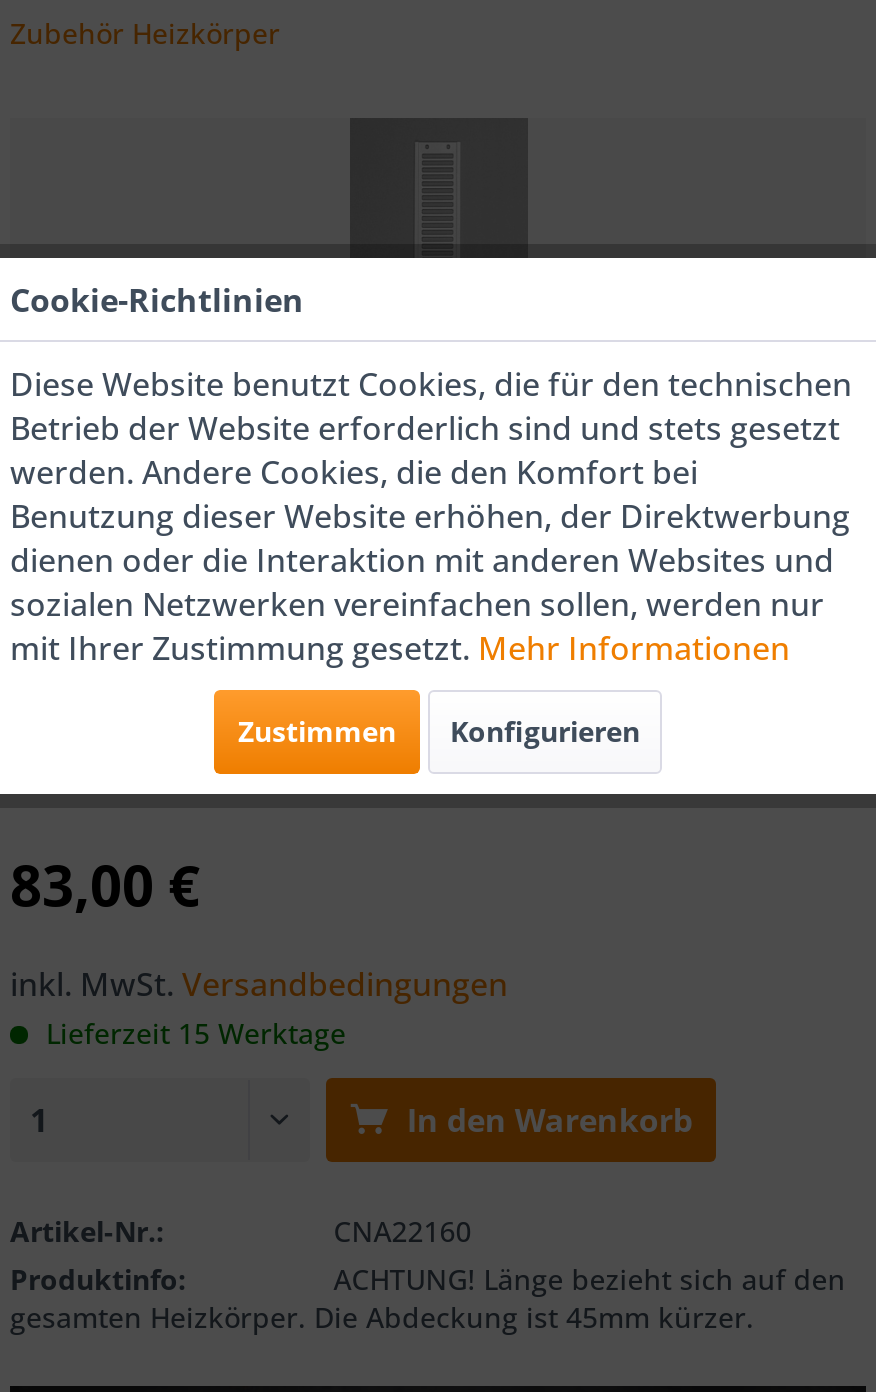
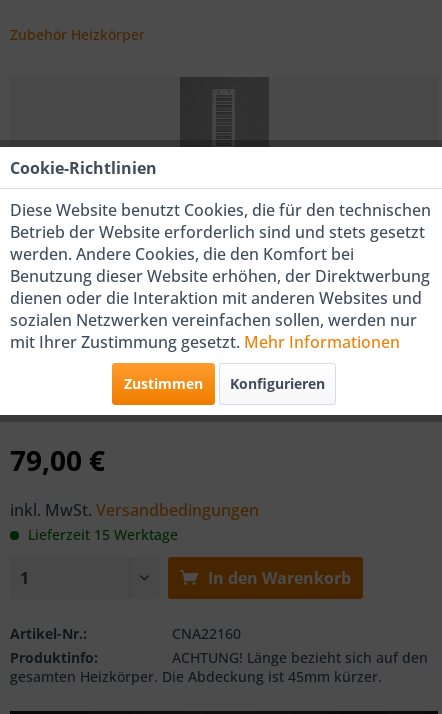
[10,846,200,922] 83,00 € -> [10,441,105,479] 79,00 €

